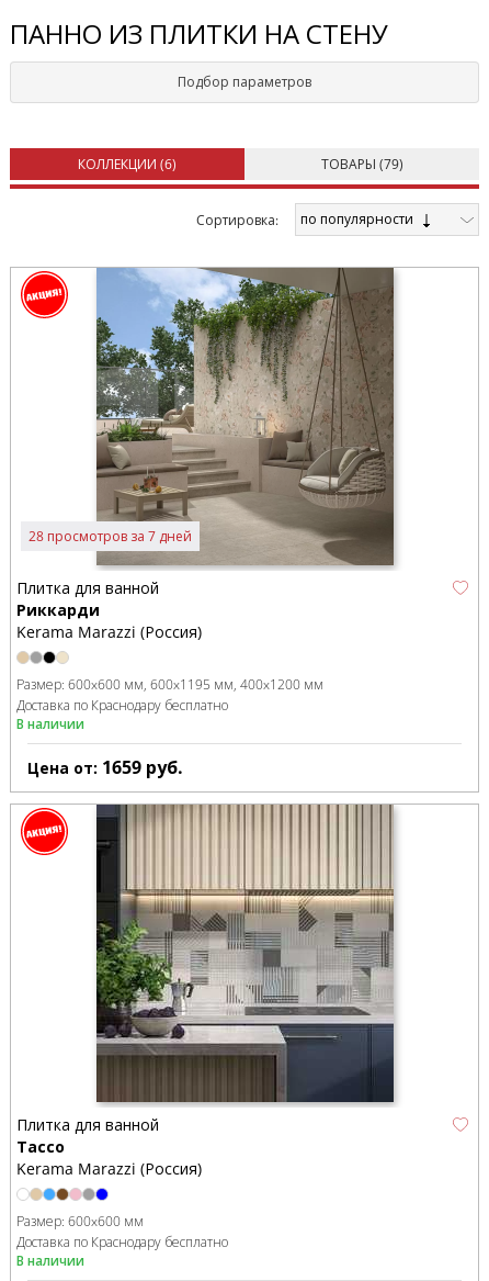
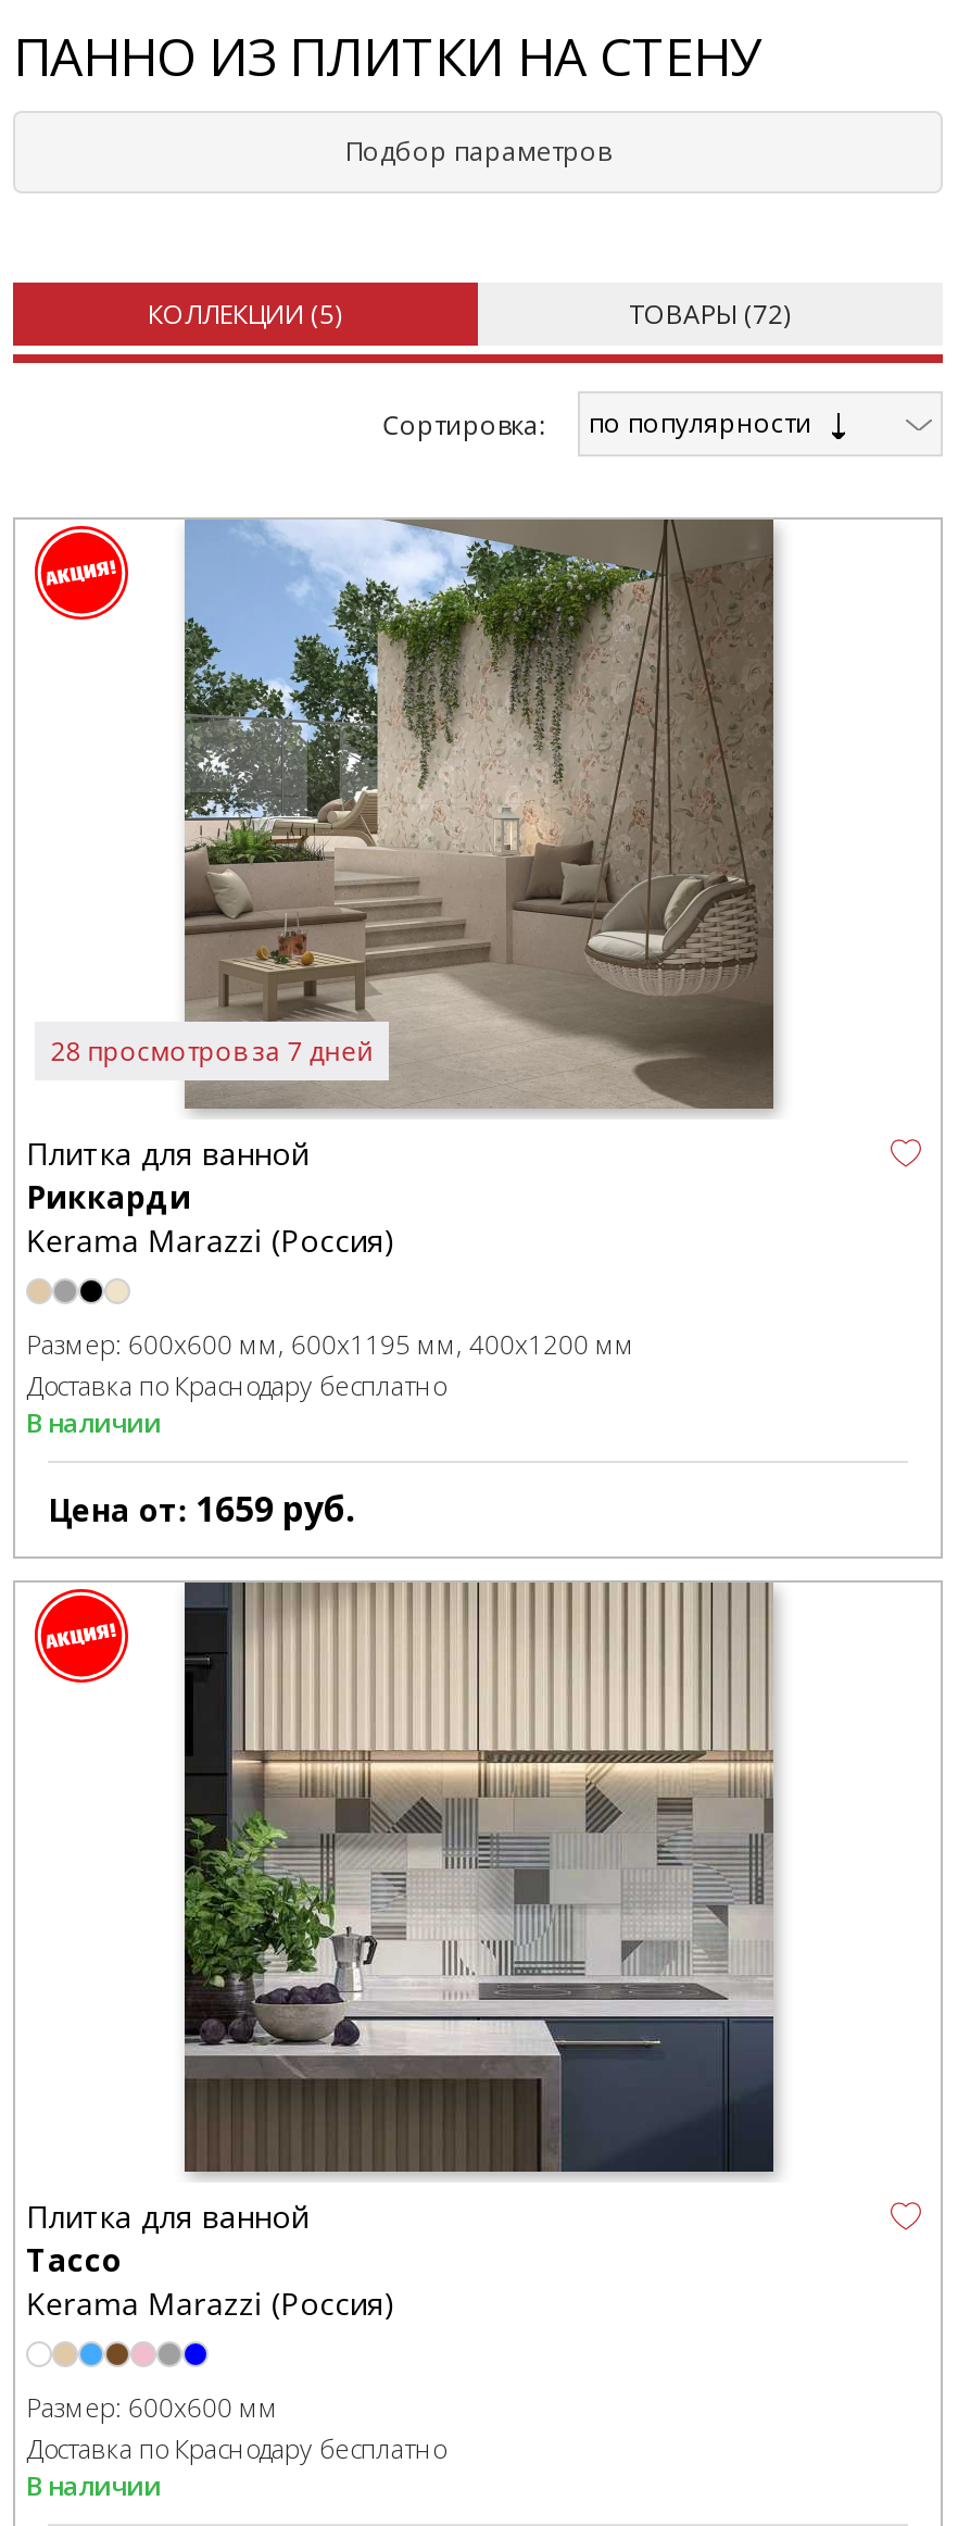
[78,155,177,173] КОЛЛЕКЦИИ (6) -> [148,296,343,333] КОЛЛЕКЦИИ (5)
[321,155,403,173] ТОВАРЫ (79) -> [629,296,792,333] ТОВАРЫ (72)

